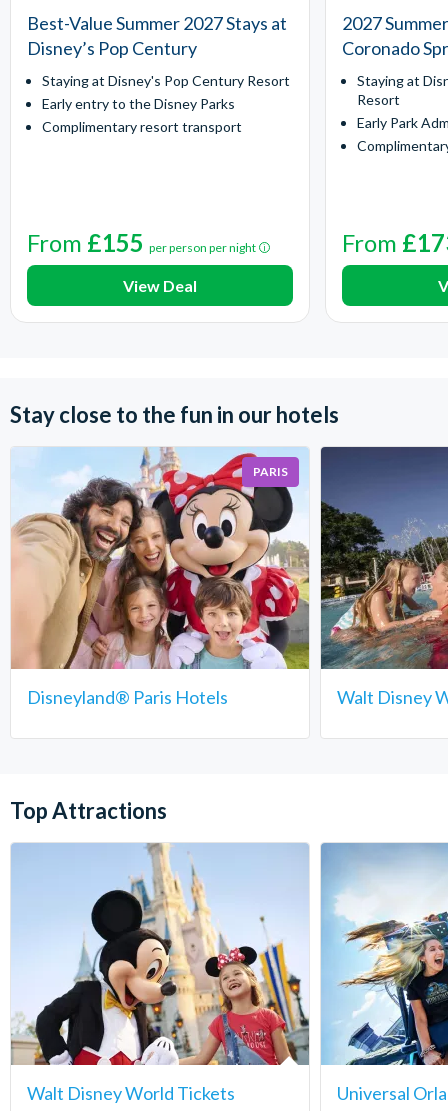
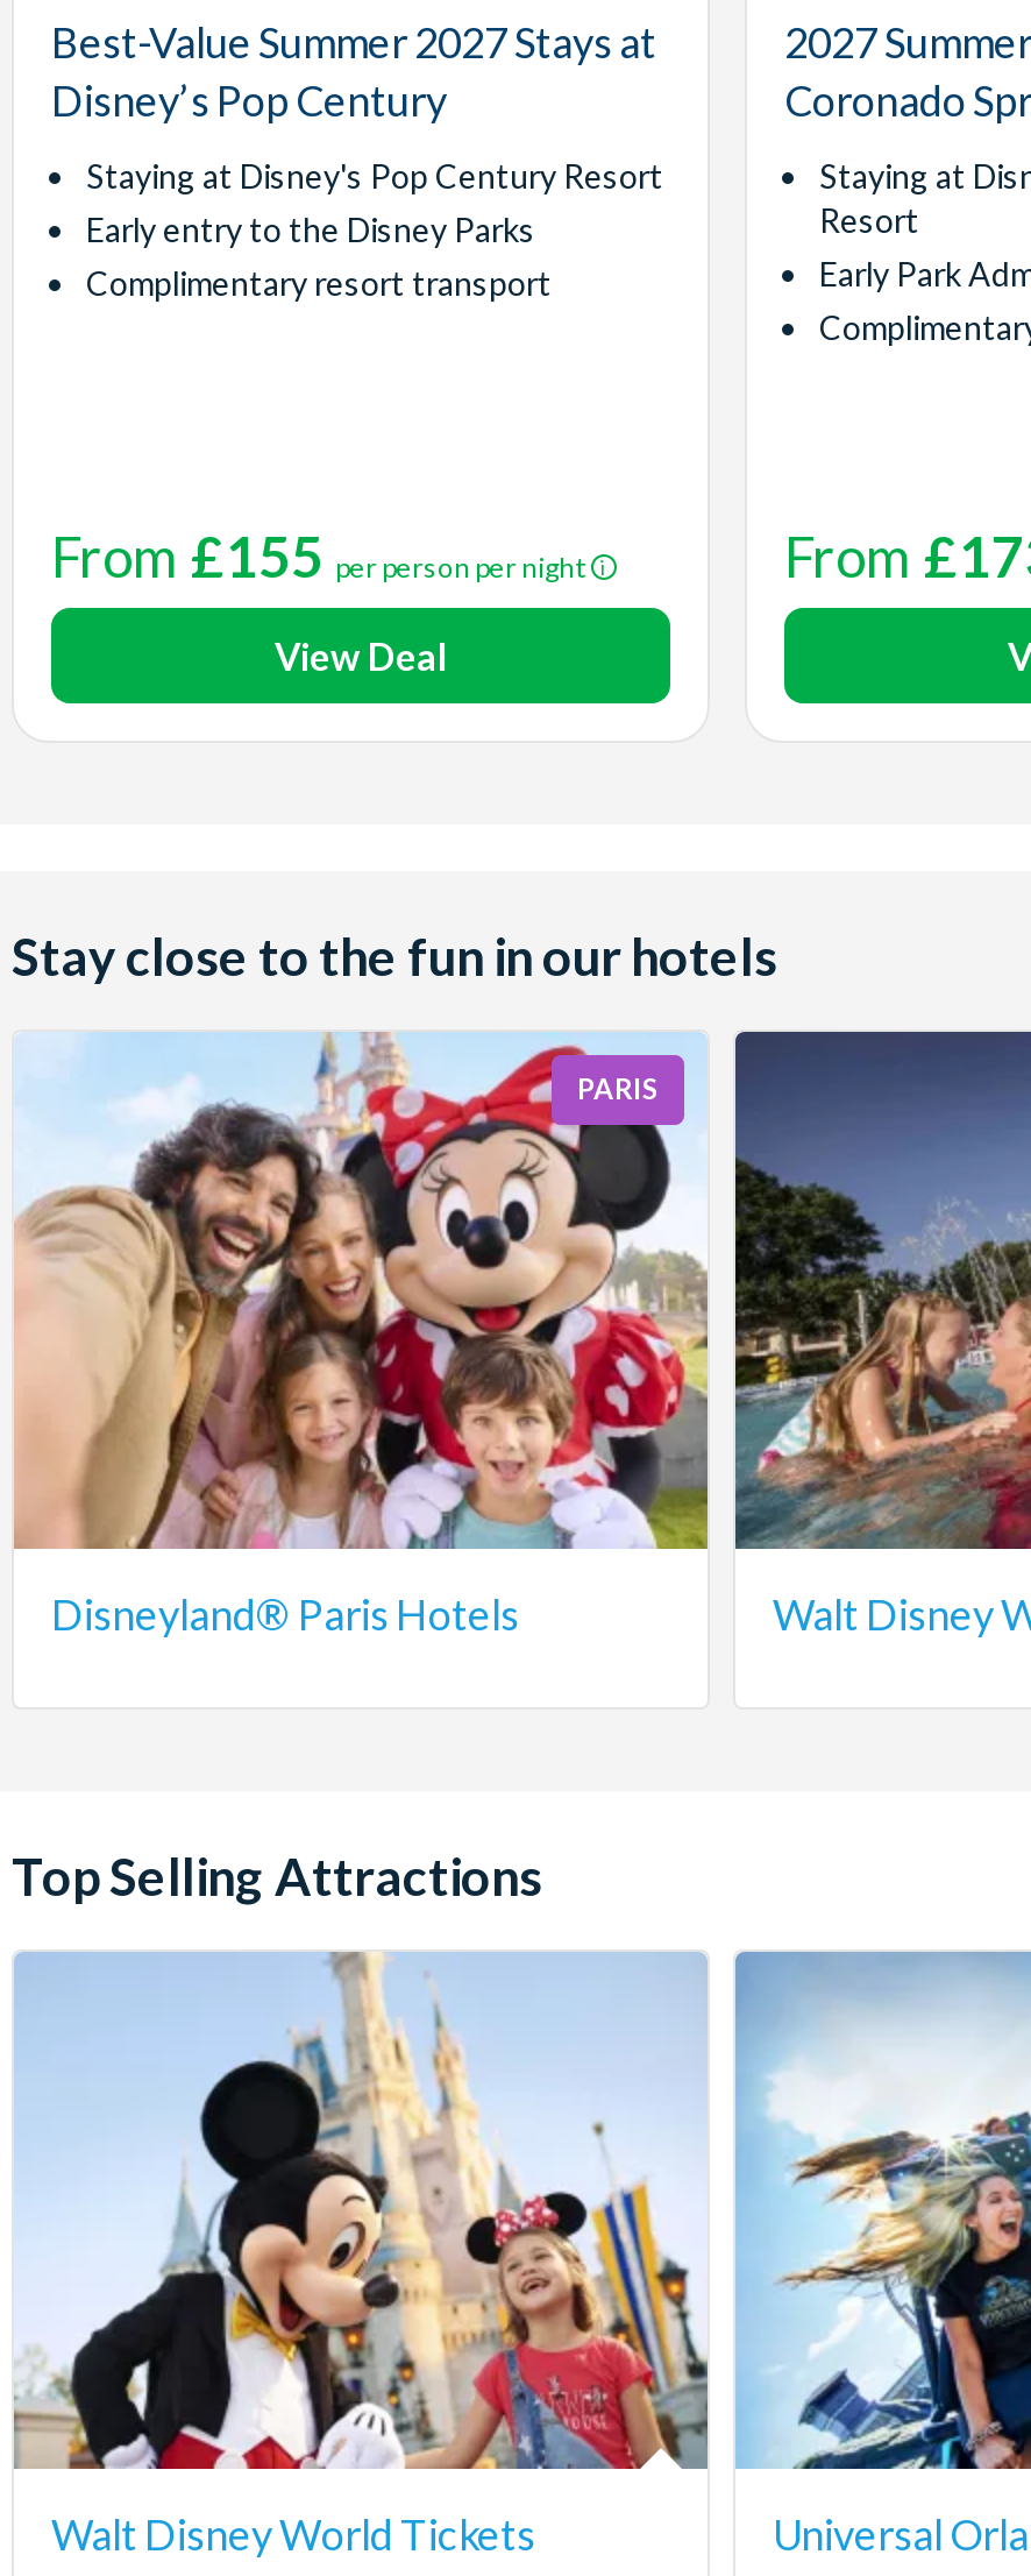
[10,797,167,824] Top Attractions -> [12,1844,542,1907] Top Selling Attractions

